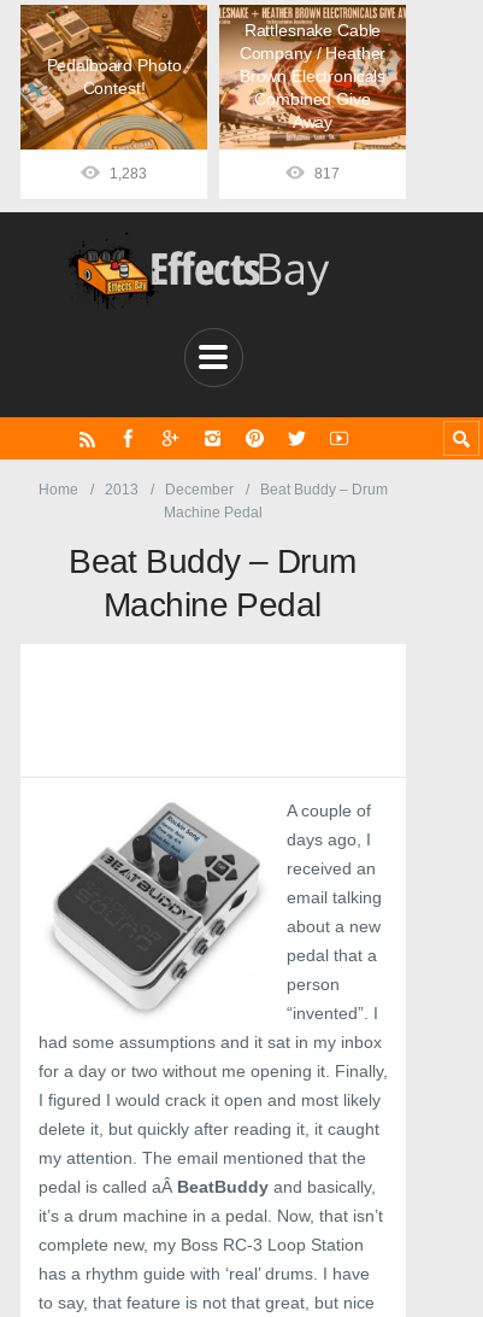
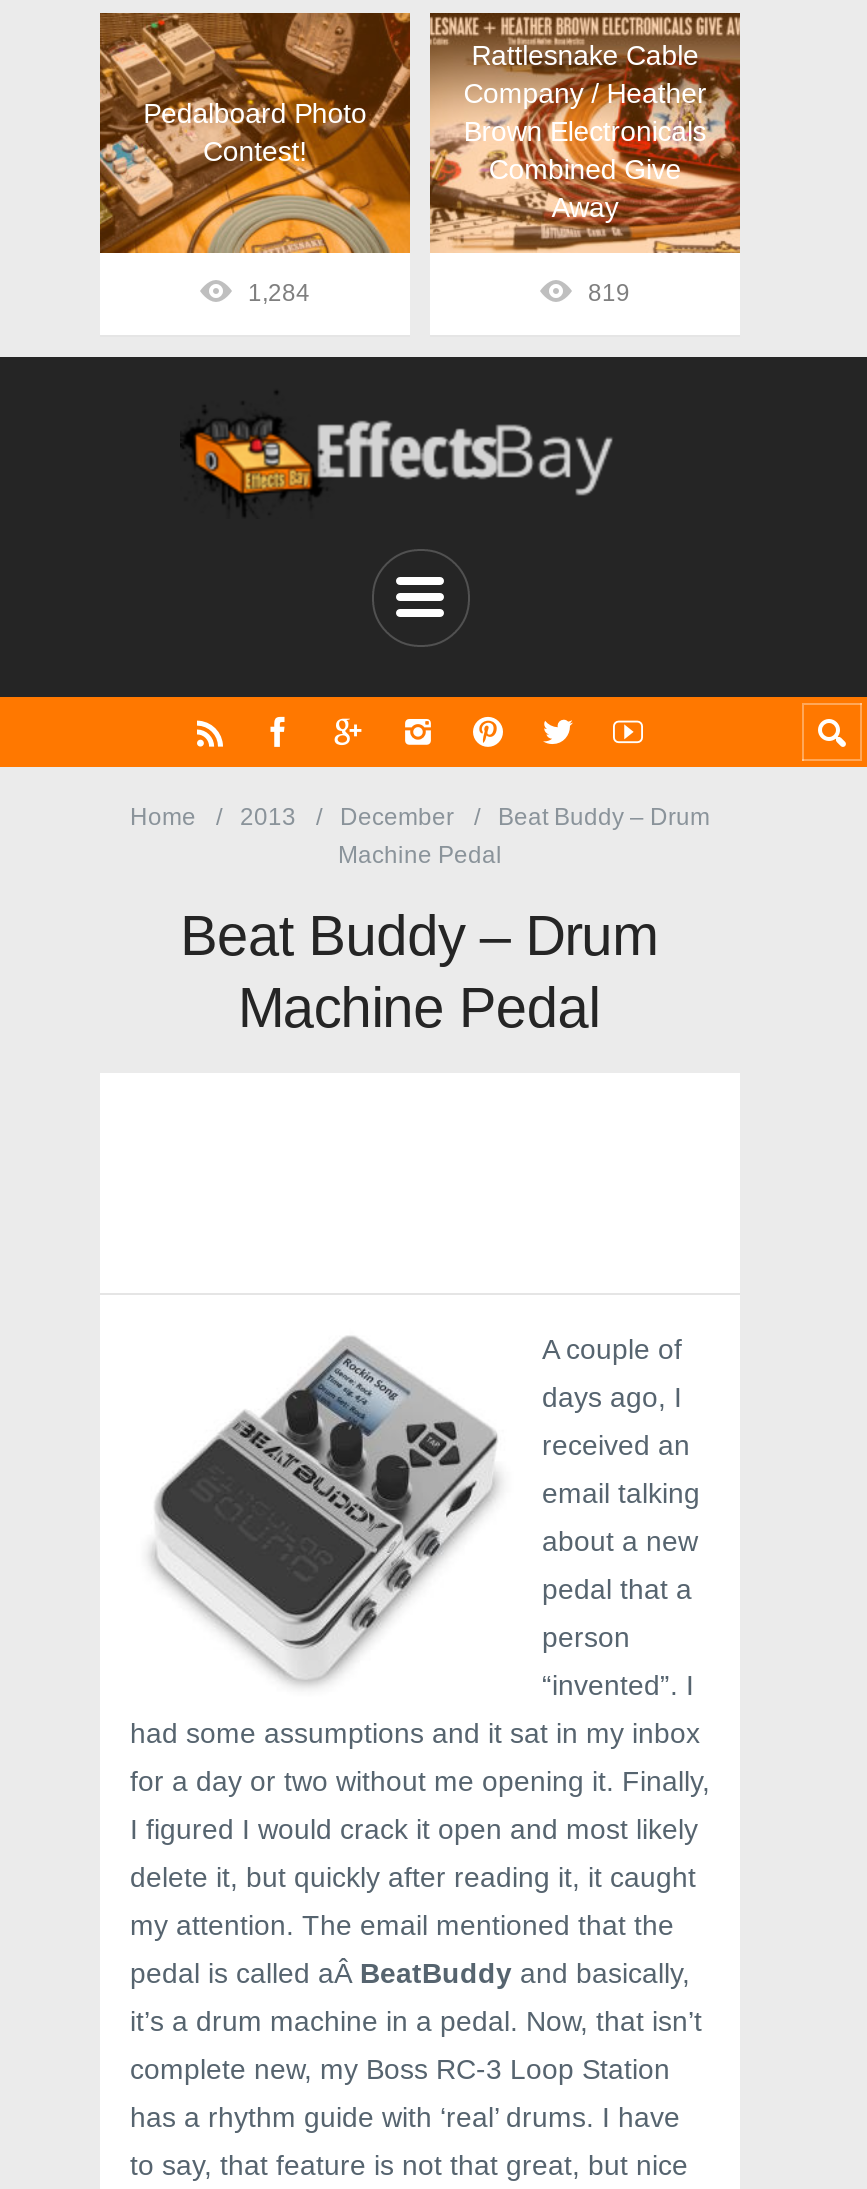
[110,165,147,182] 1,283 -> [248,279,310,307] 1,284
[314,165,340,182] 817 -> [588,279,630,307] 819

